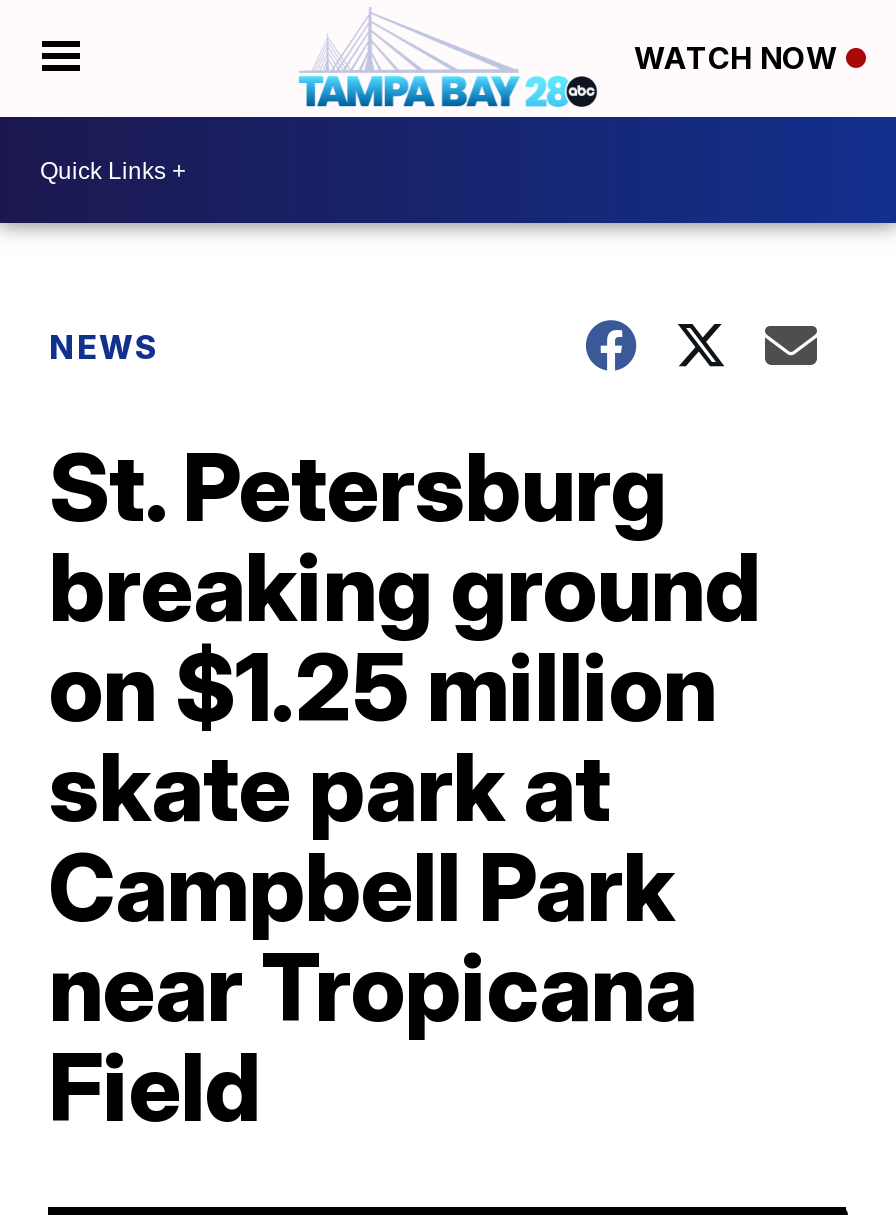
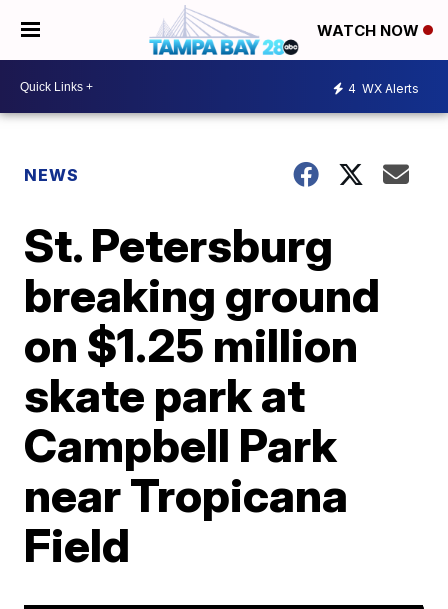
none -> [348,80,419,95] 4 WX Alerts

